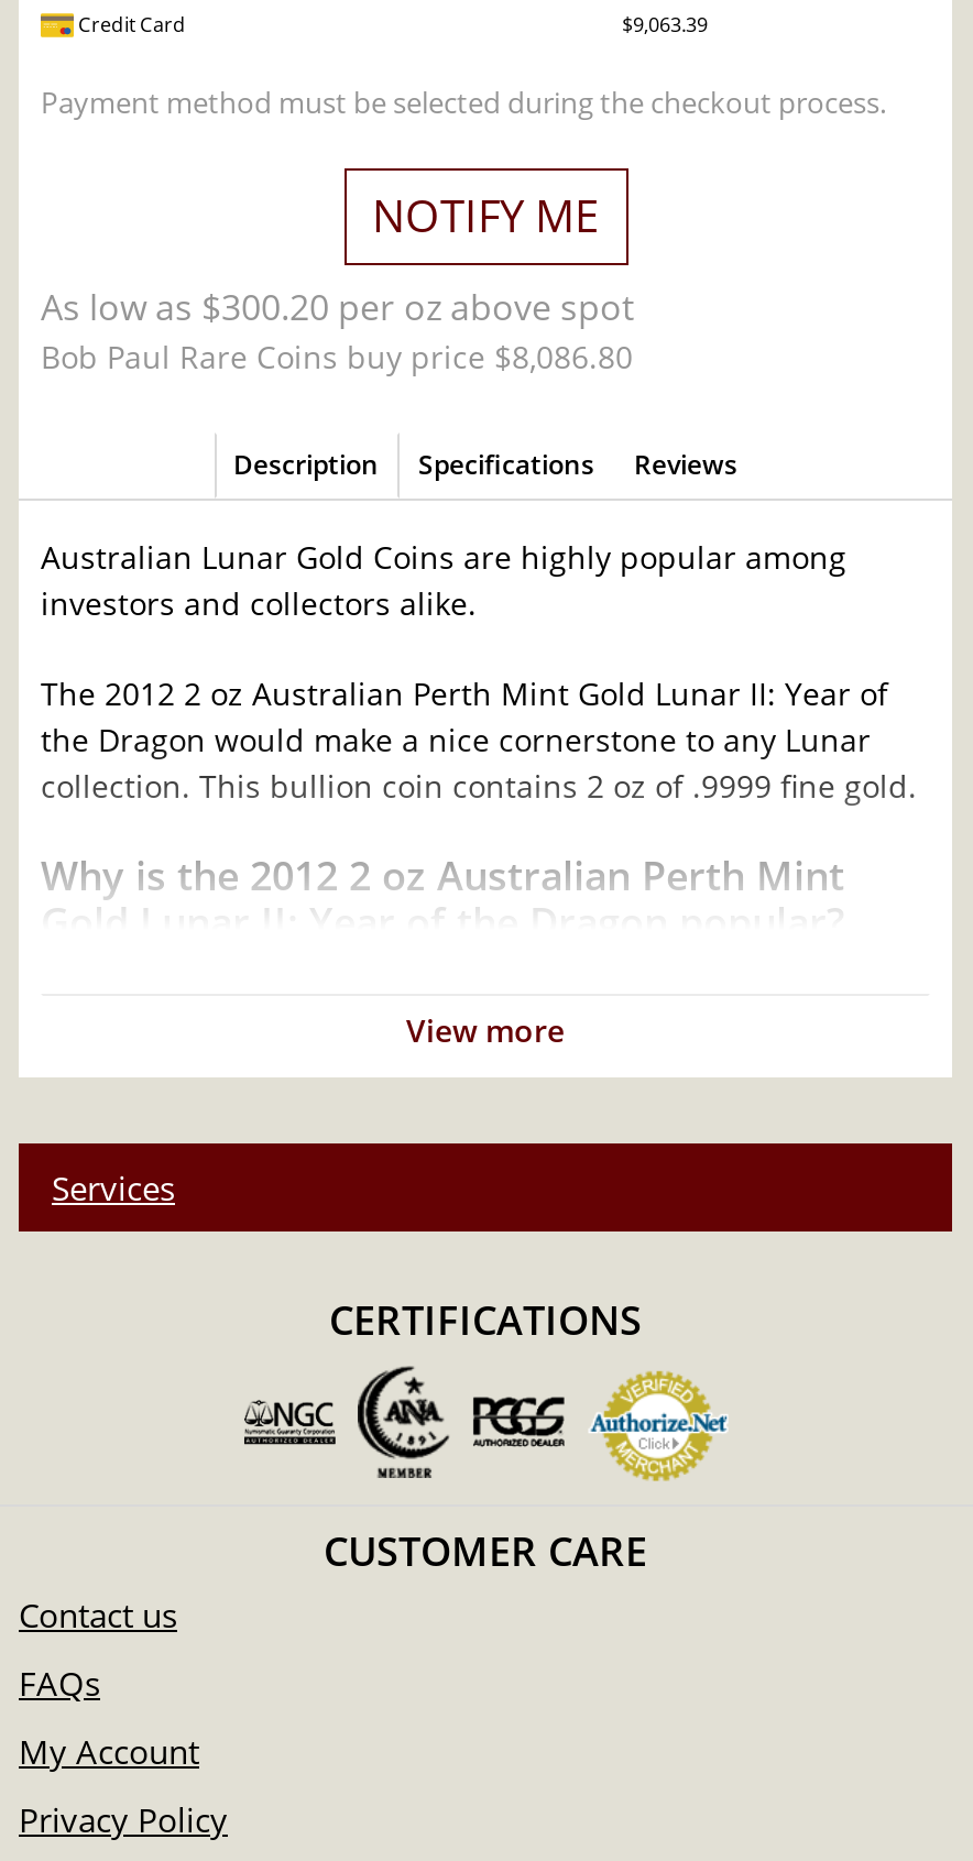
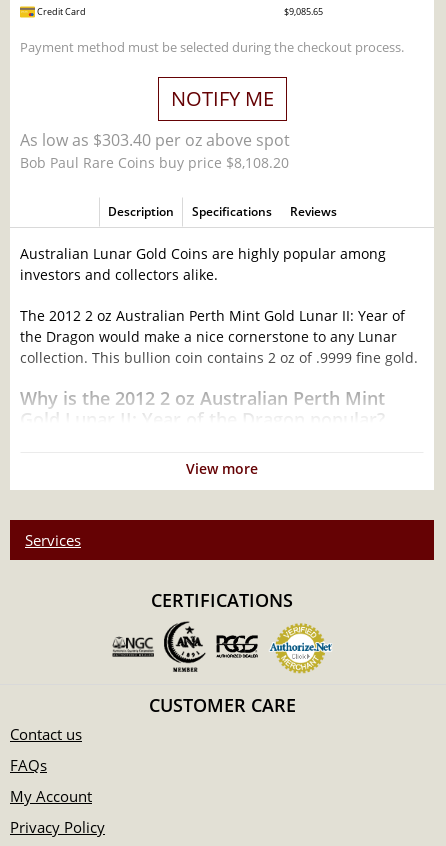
[622,10,708,39] $9,063.39 -> [284,5,323,18] $9,085.65
[41,283,635,331] As low as $300.20 per oz above spot -> [20,129,290,151] As low as $303.40 per oz above spot
[41,336,633,377] Bob Paul Rare Coins buy price $8,086.80 -> [20,153,289,172] Bob Paul Rare Coins buy price $8,108.20

